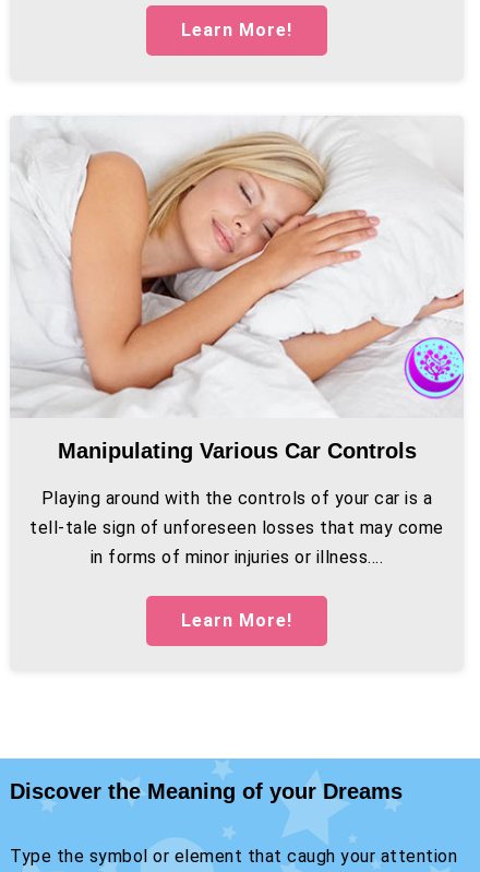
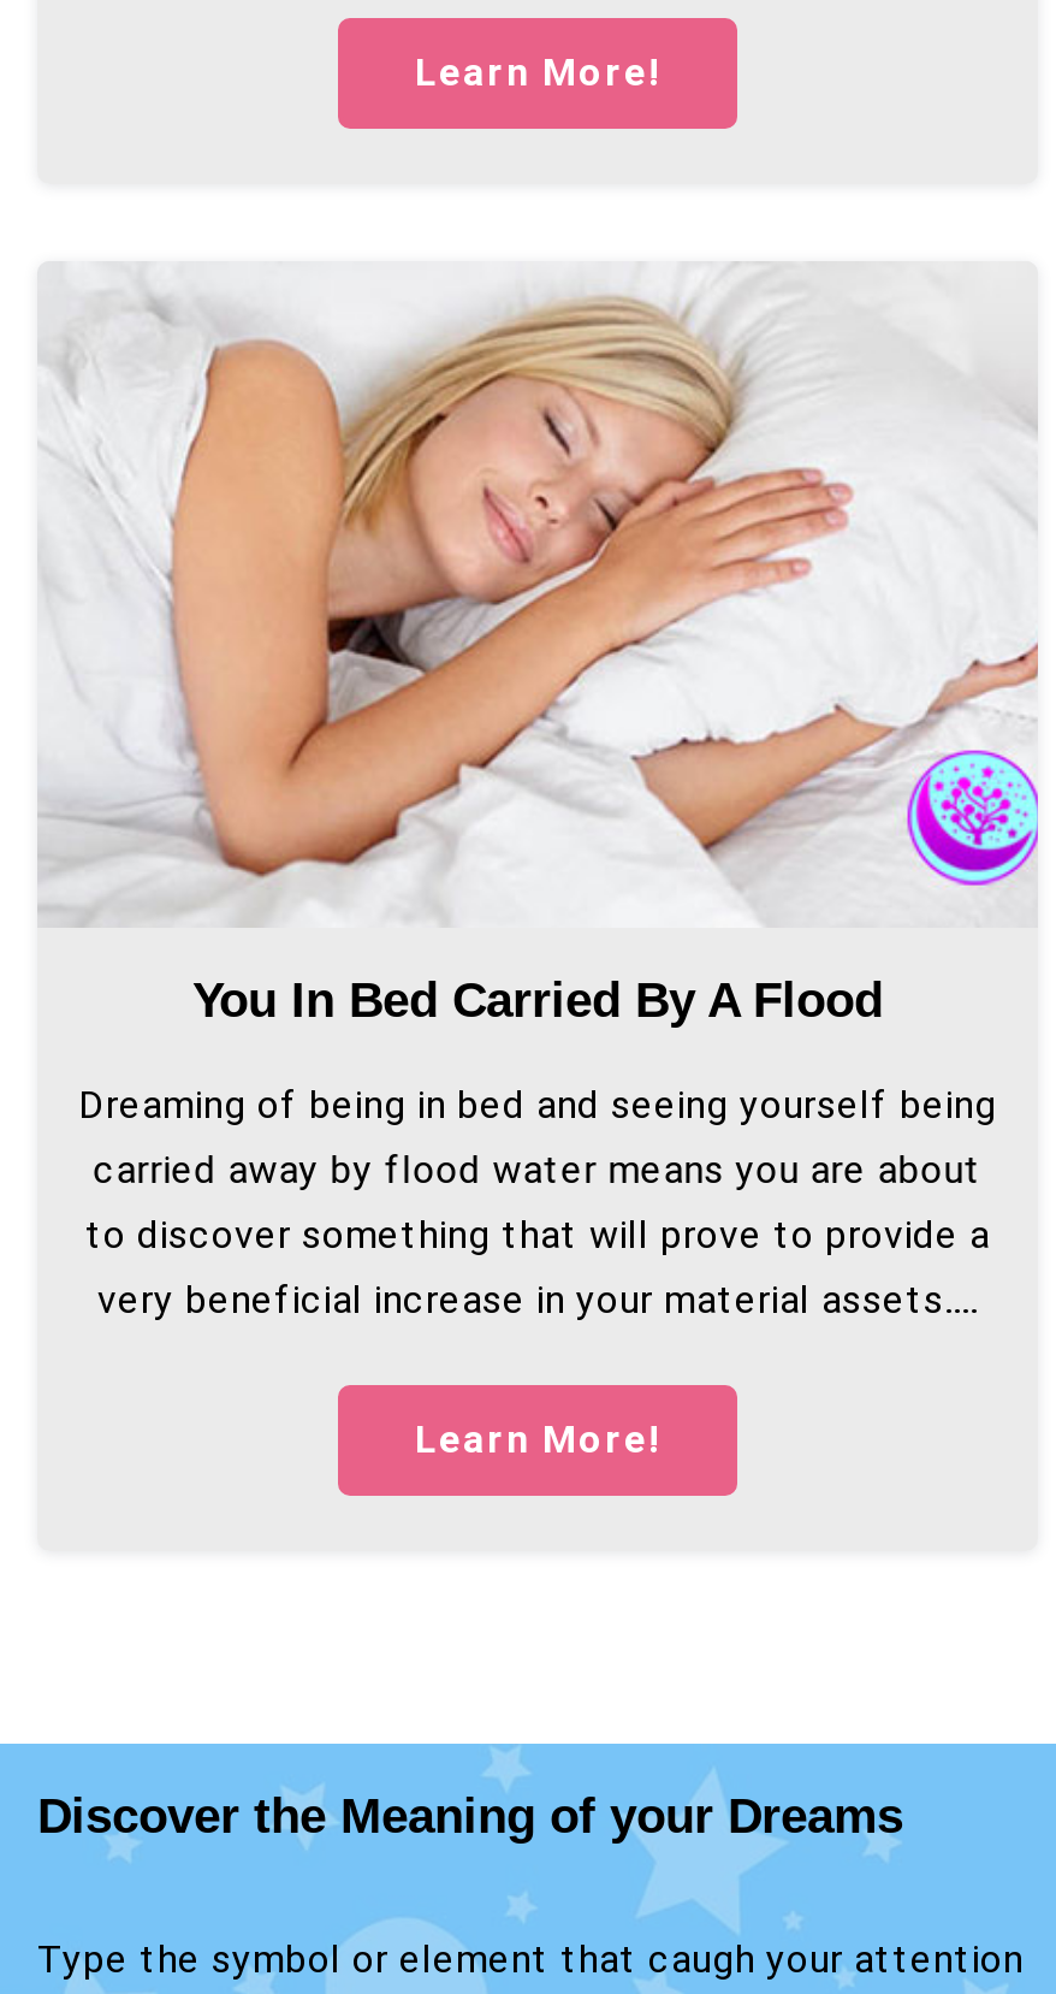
[57,439,416,463] Manipulating Various Car Controls -> [192,974,883,1026] You In Bed Carried By A Flood
[30,488,444,568] Playing around with the controls of your car is a | tell-tale sign of unforeseen losses that may come | in forms of minor injuries or illness.... -> [78,1082,997,1323] Dreaming of being in bed and seeing yourself being | carried away by flood water means you are about | to discover something that will prove to provide a | very beneficial increase in your material assets....

